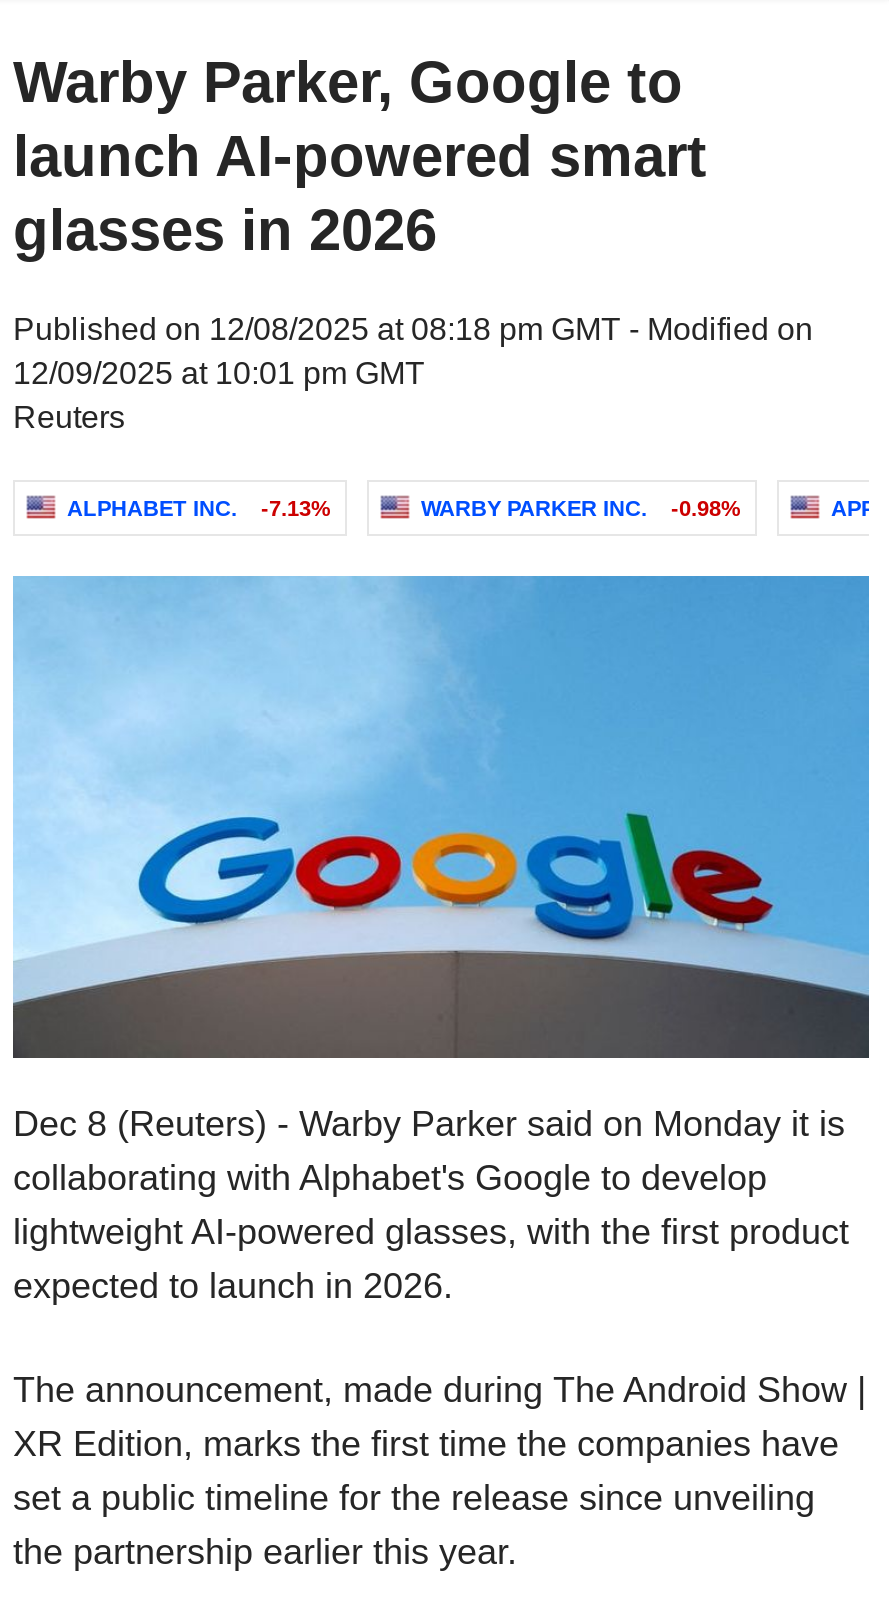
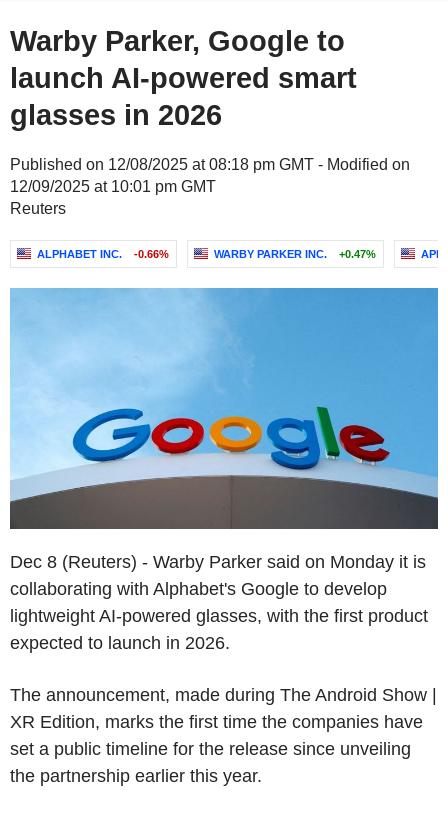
[67,496,331,520] ALPHABET INC. -7.13% -> [37,248,169,260] ALPHABET INC. -0.66%
[421,496,741,520] WARBY PARKER INC. -0.98% -> [214,248,376,260] WARBY PARKER INC. +0.47%

